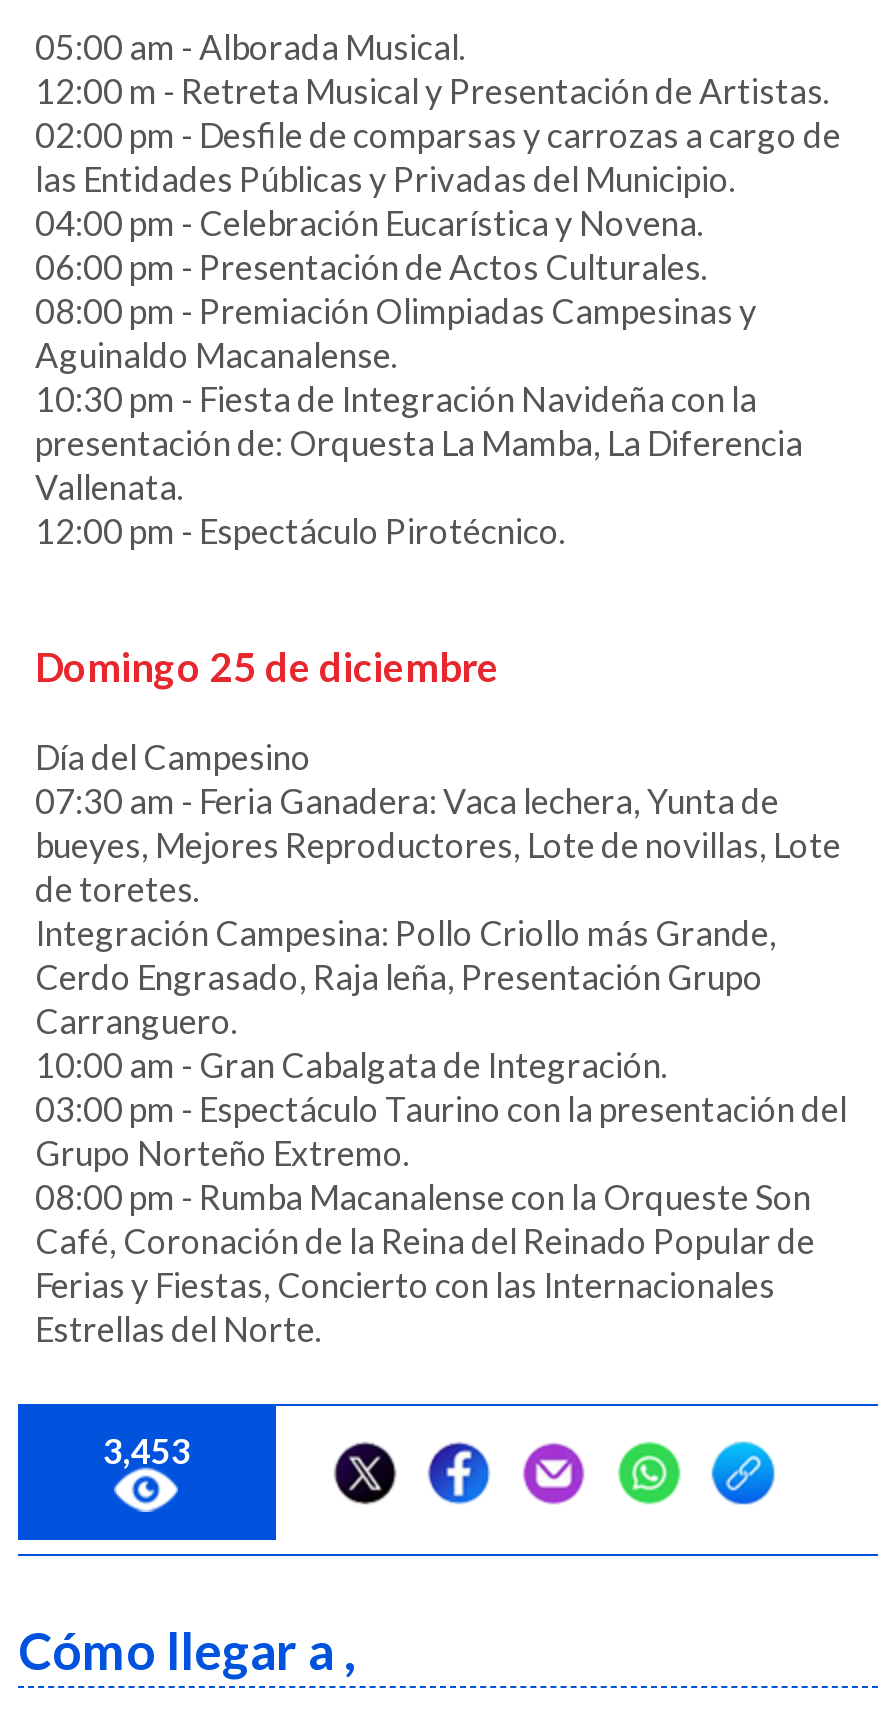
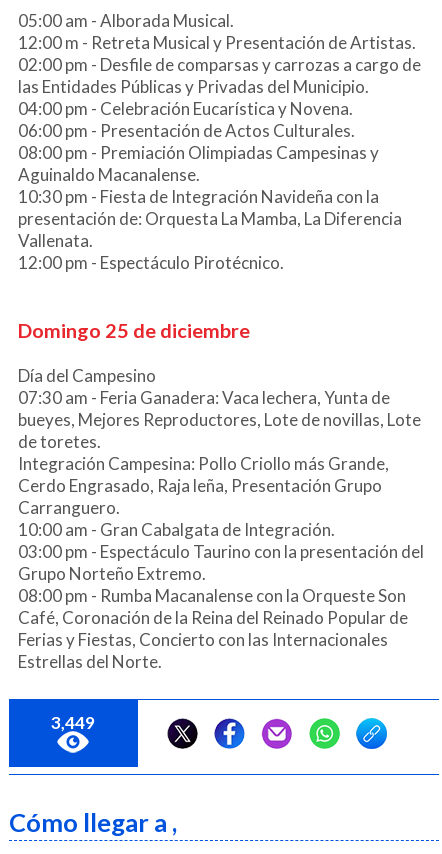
[103,1429,191,1471] 3,453 -> [51,712,95,733] 3,449

